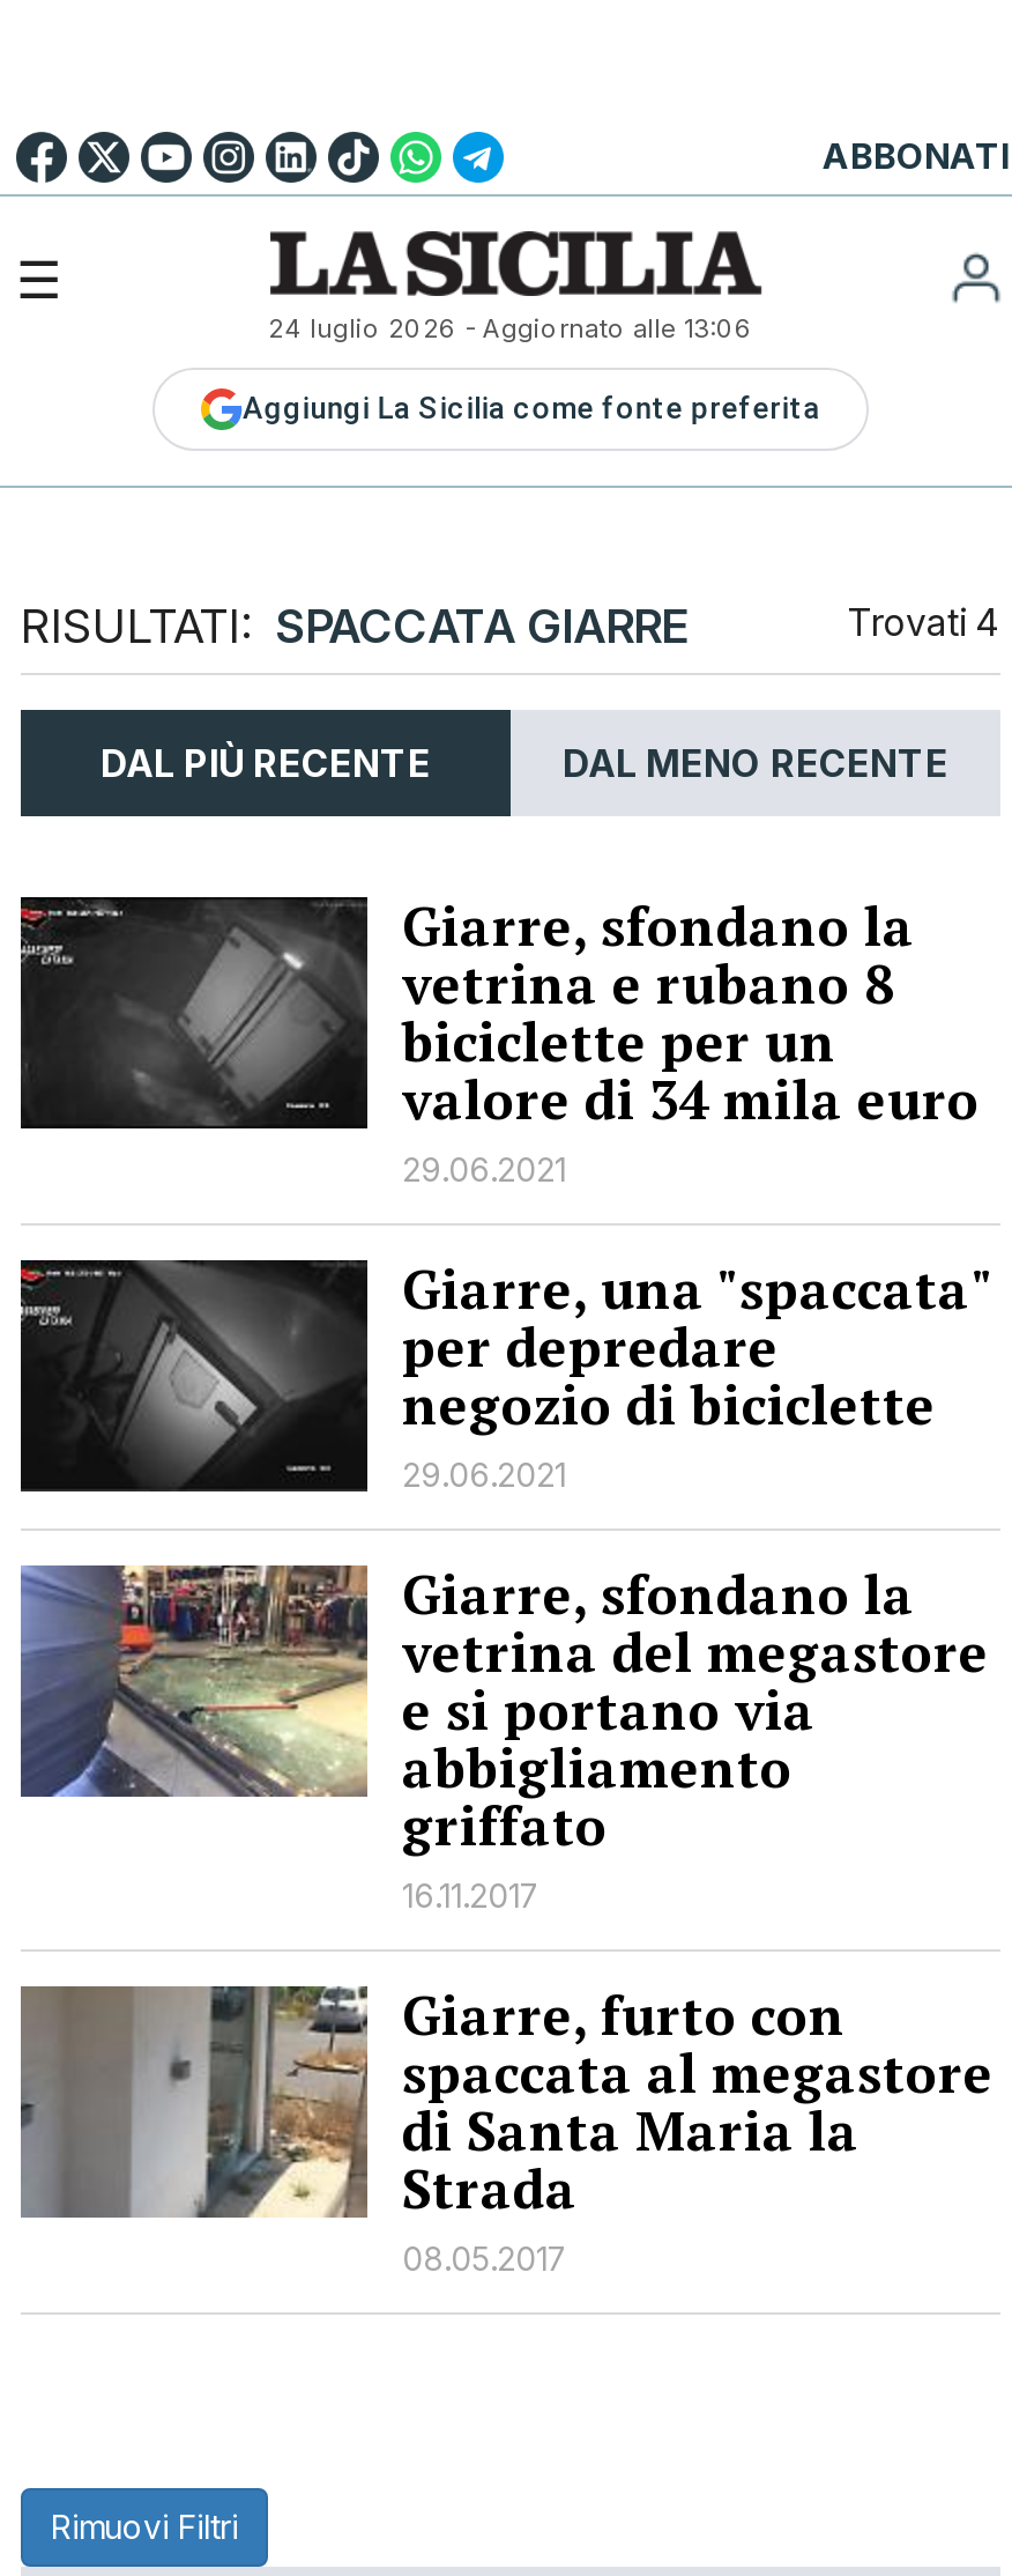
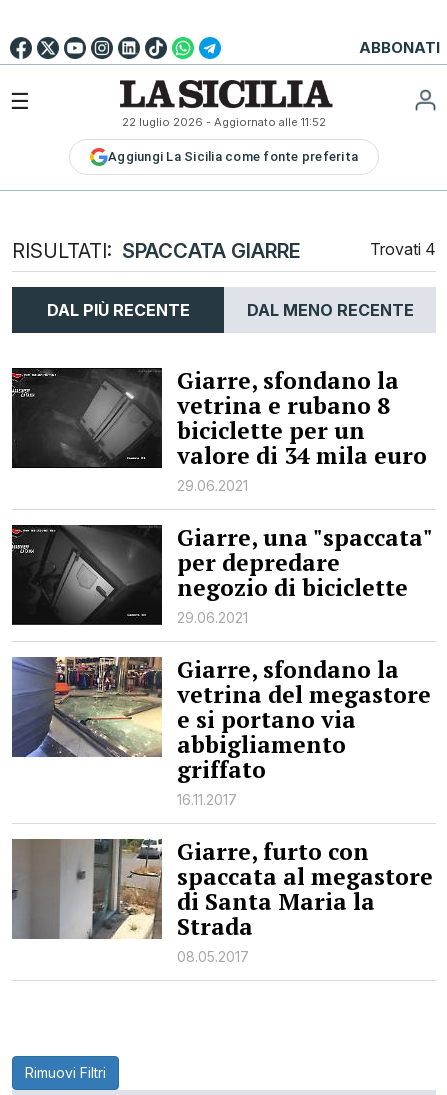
[268,311,753,343] 24 luglio 2026 - Aggiornato alle 13:06 -> [122,114,326,128] 22 luglio 2026 - Aggiornato alle 11:52

